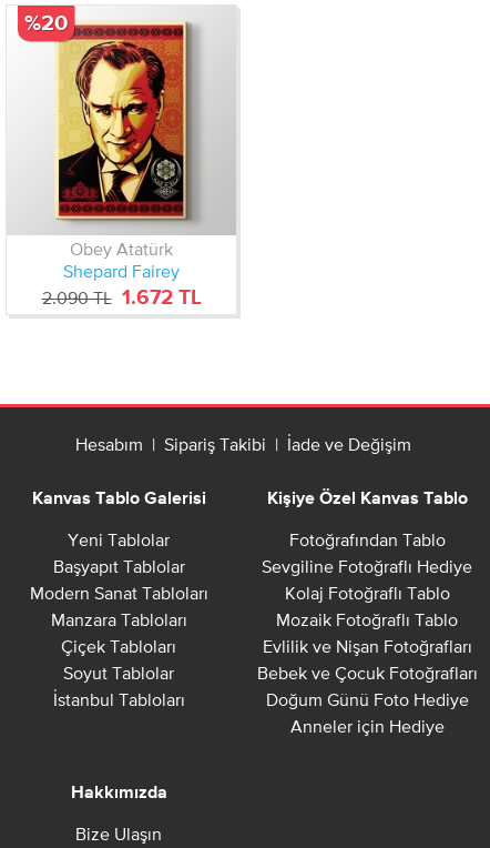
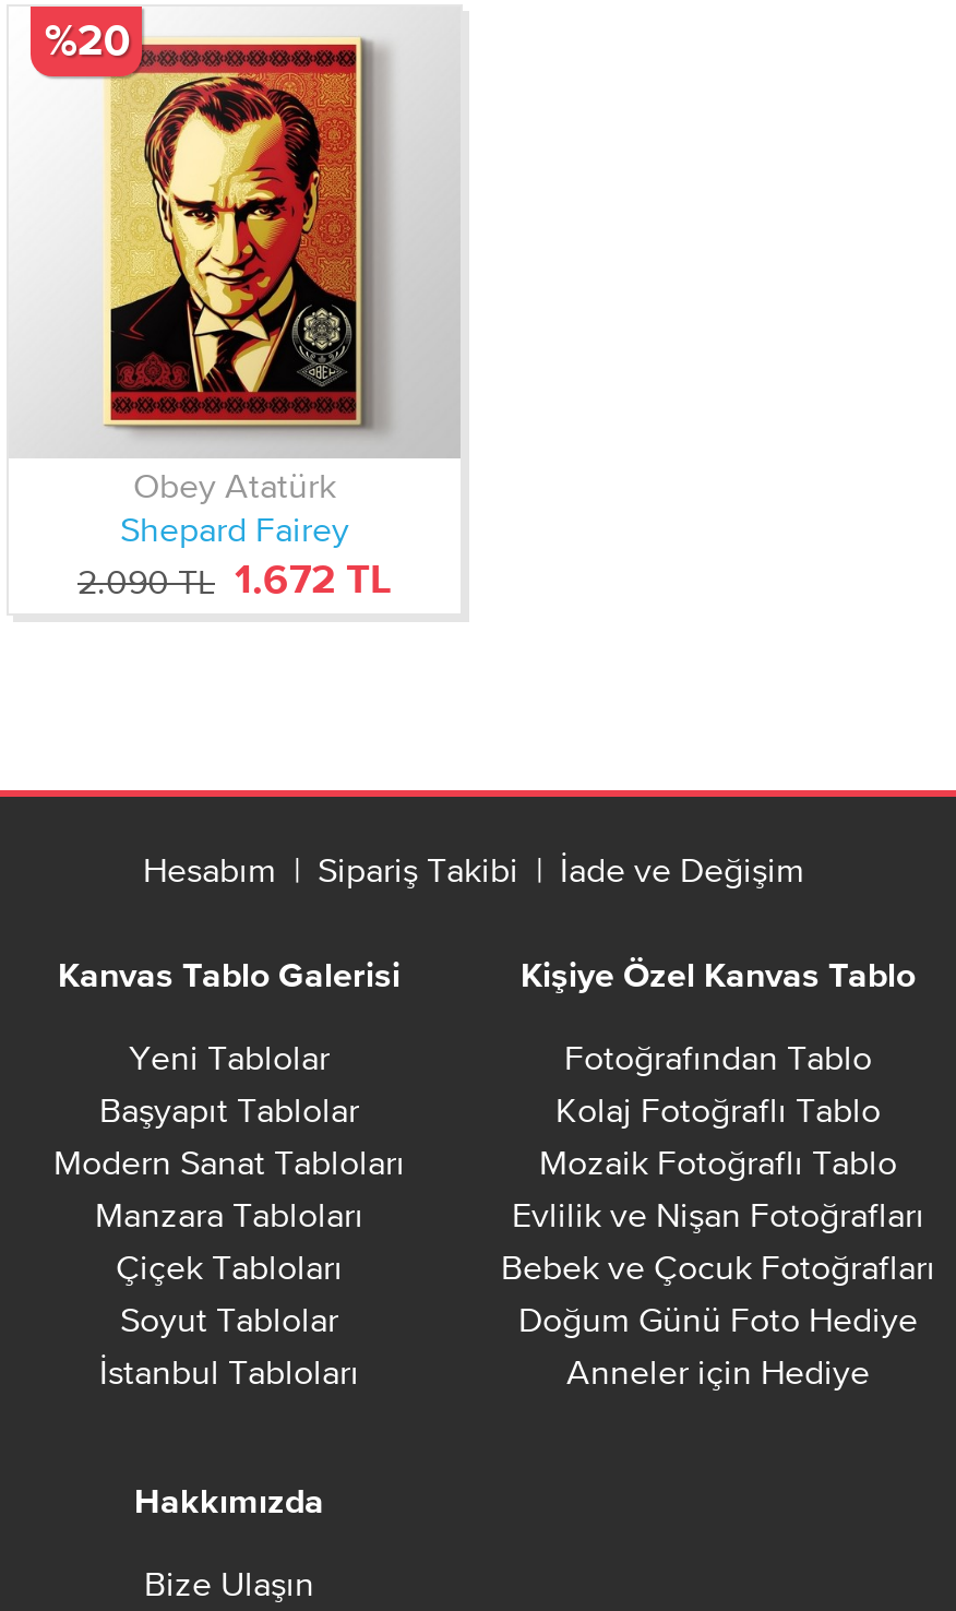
[262,556,472,576] Sevgiline Fotoğraflı Hediye -> none

